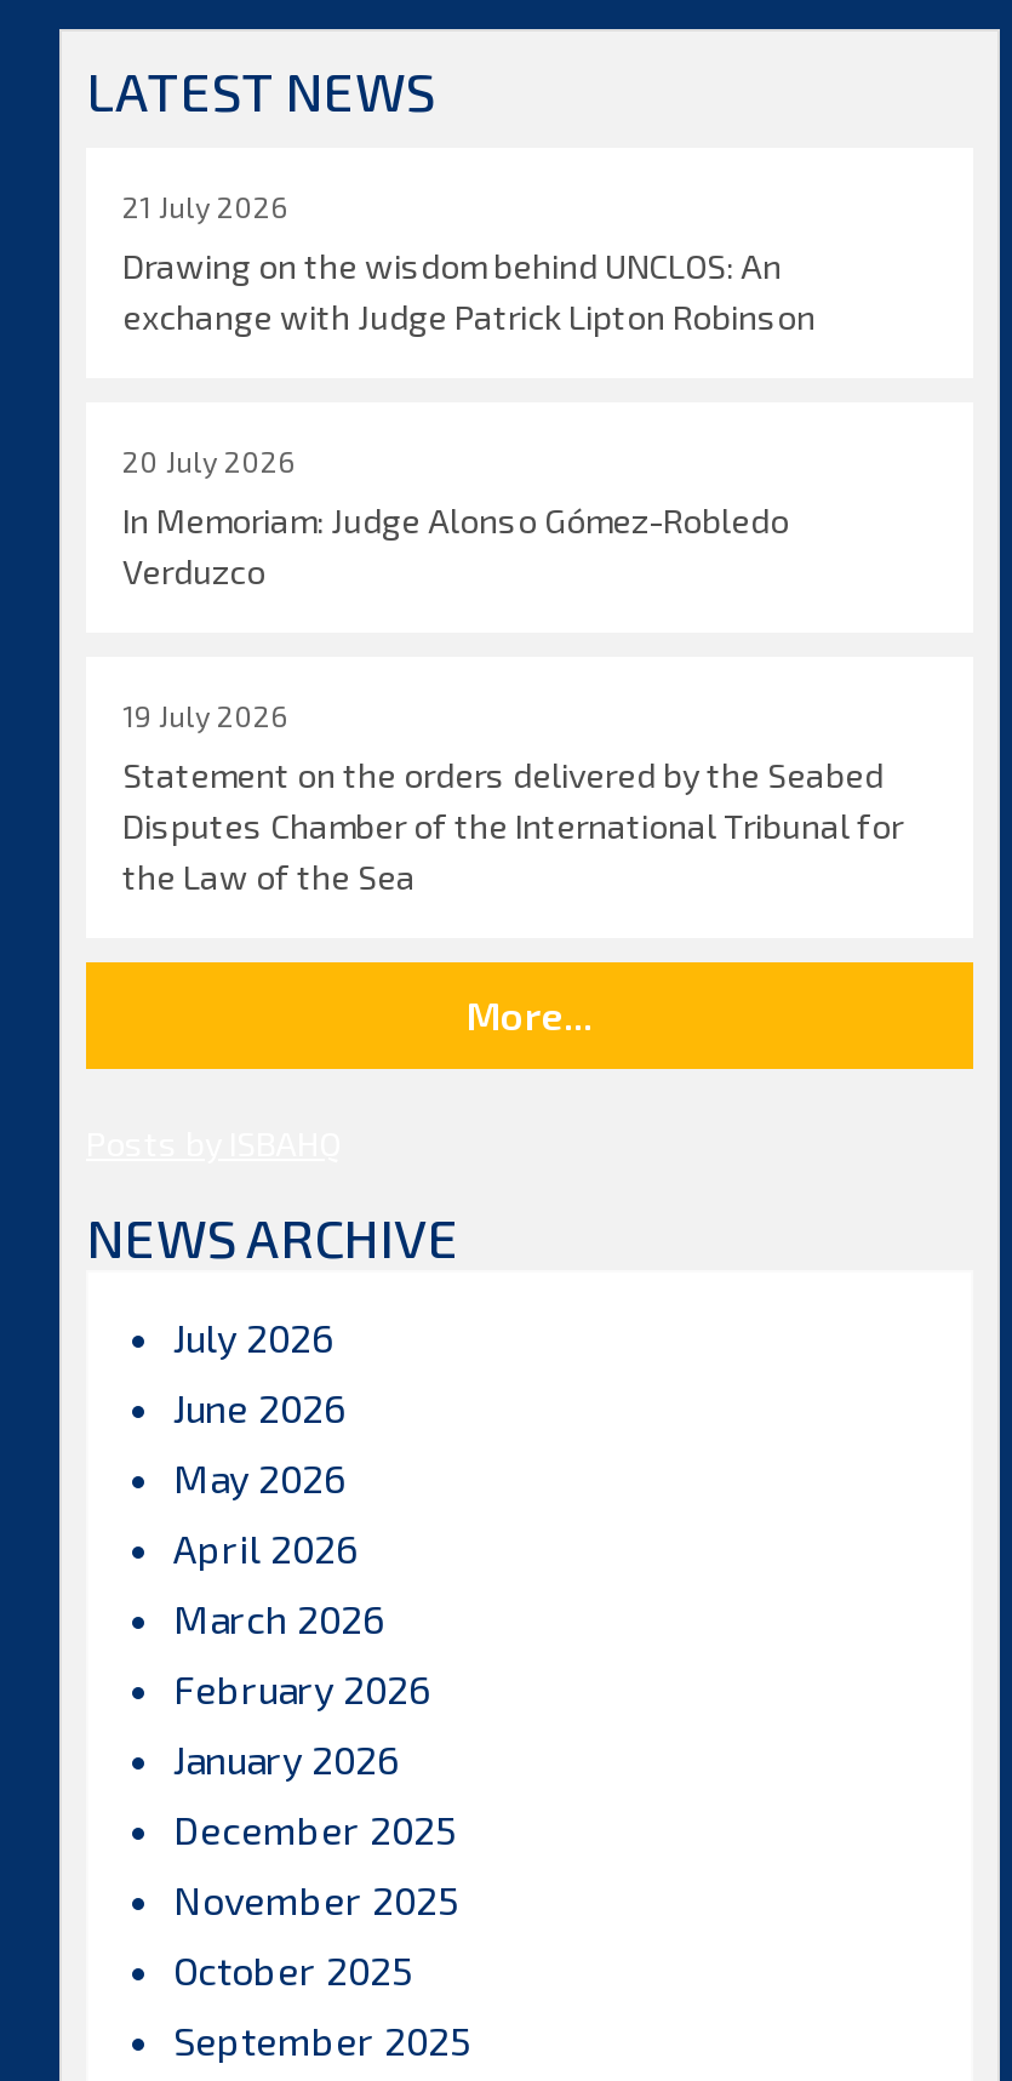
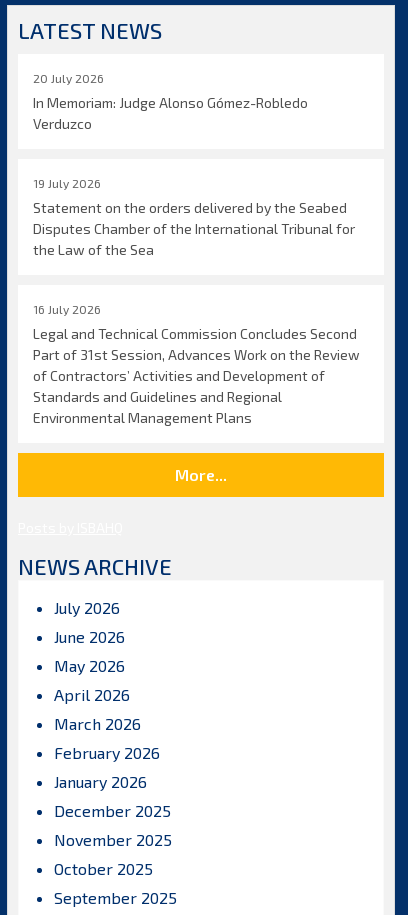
[122,189,816,337] 21 July 2026 | Drawing on the wisdom behind UNCLOS: An | exchange with Judge Patrick Lipton Robinson -> none
moved [122,444,903,897] -> [33,71,355,258]: 20 July 2026 | In Memoriam: Judge Alonso Gómez-Robledo | Verduzco | 19 July 2026 | Statement on the orders delivered by the Seabed | Disputes Chamber of the International Tribunal for | the Law of the Sea
none -> [33,302,360,426] 16 July 2026 | Legal and Technical Commission Concludes Second | Part of 31st Session, Advances Work on the Review | of Contractors’ Activities and Development of | Standards and Guidelines and Regional | Environmental Management Plans

